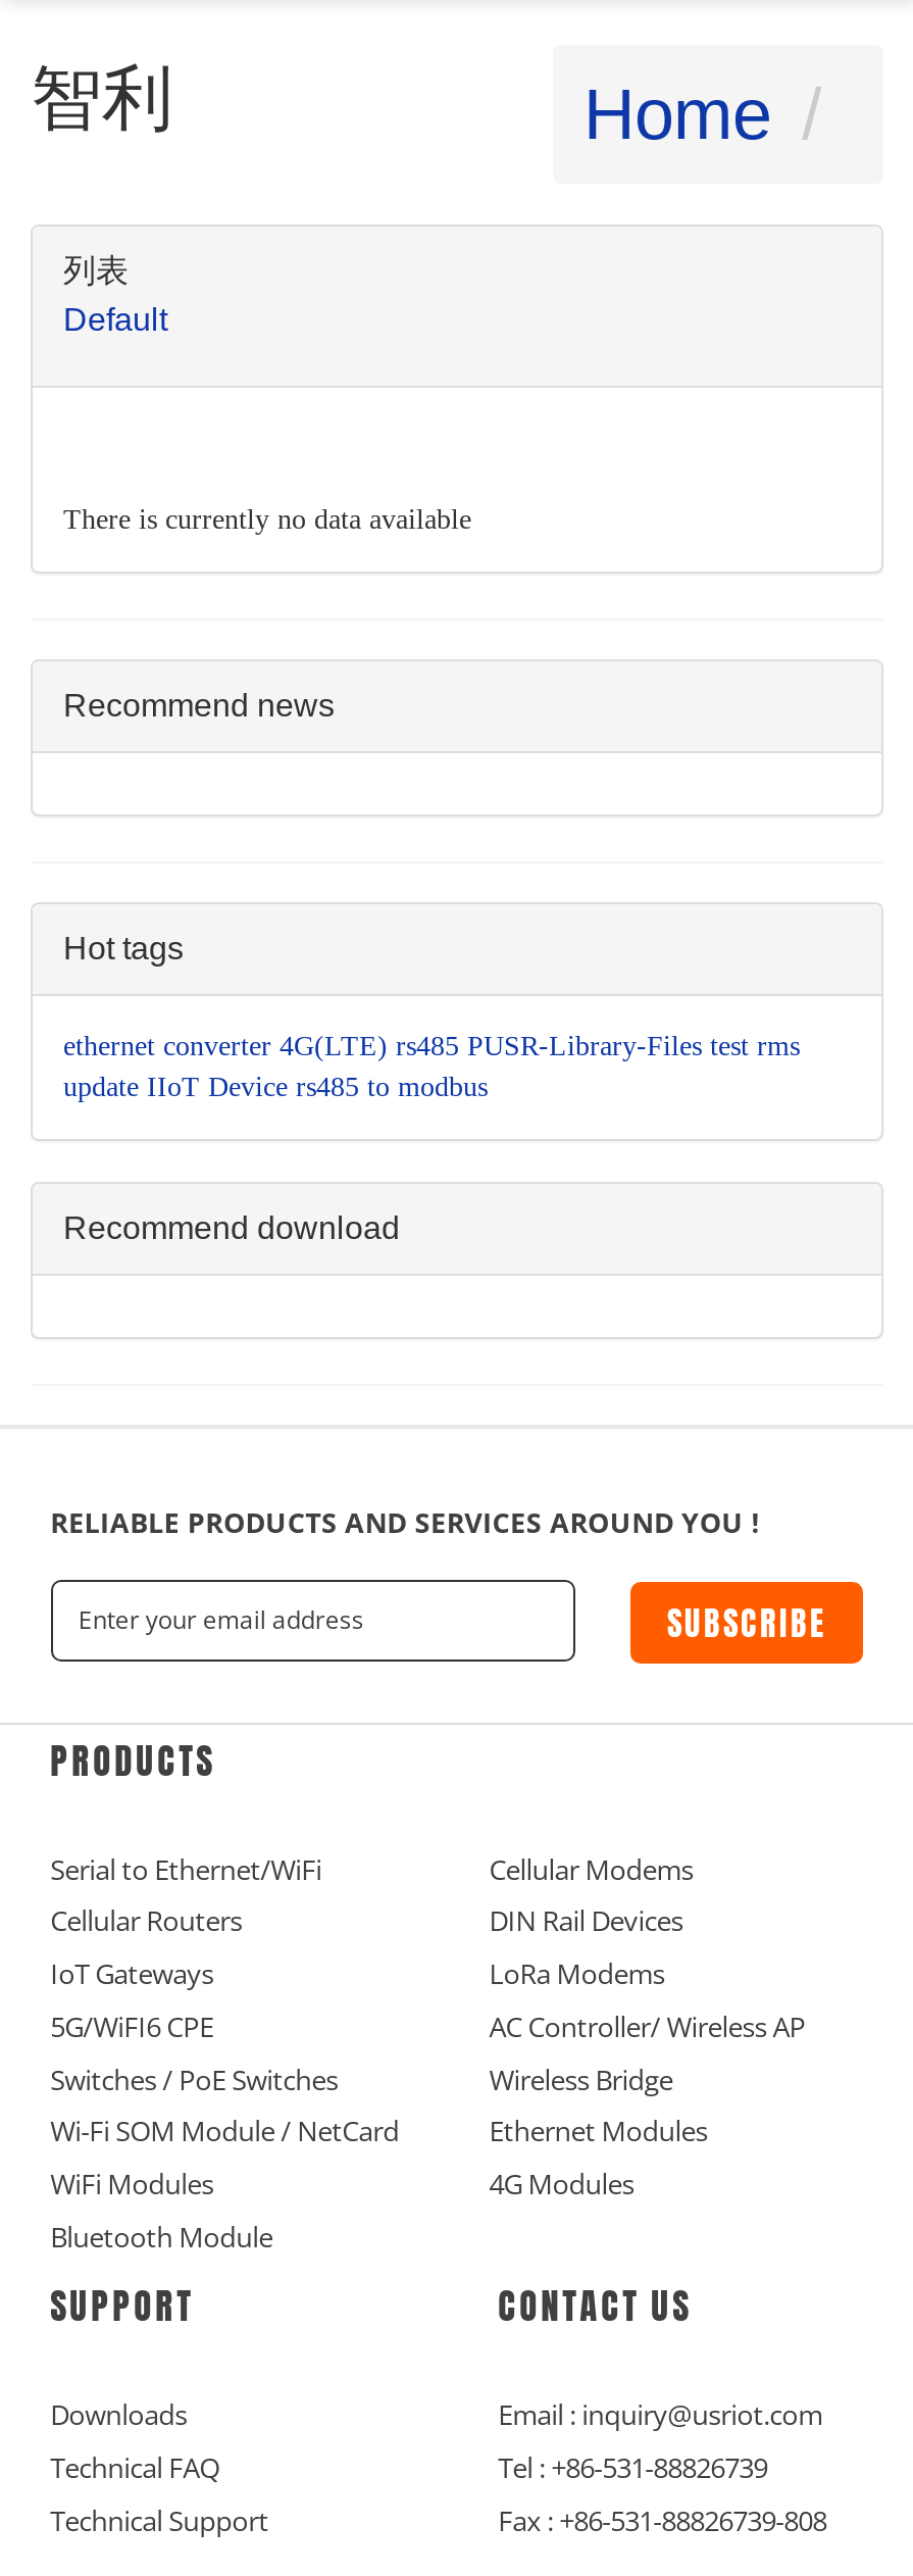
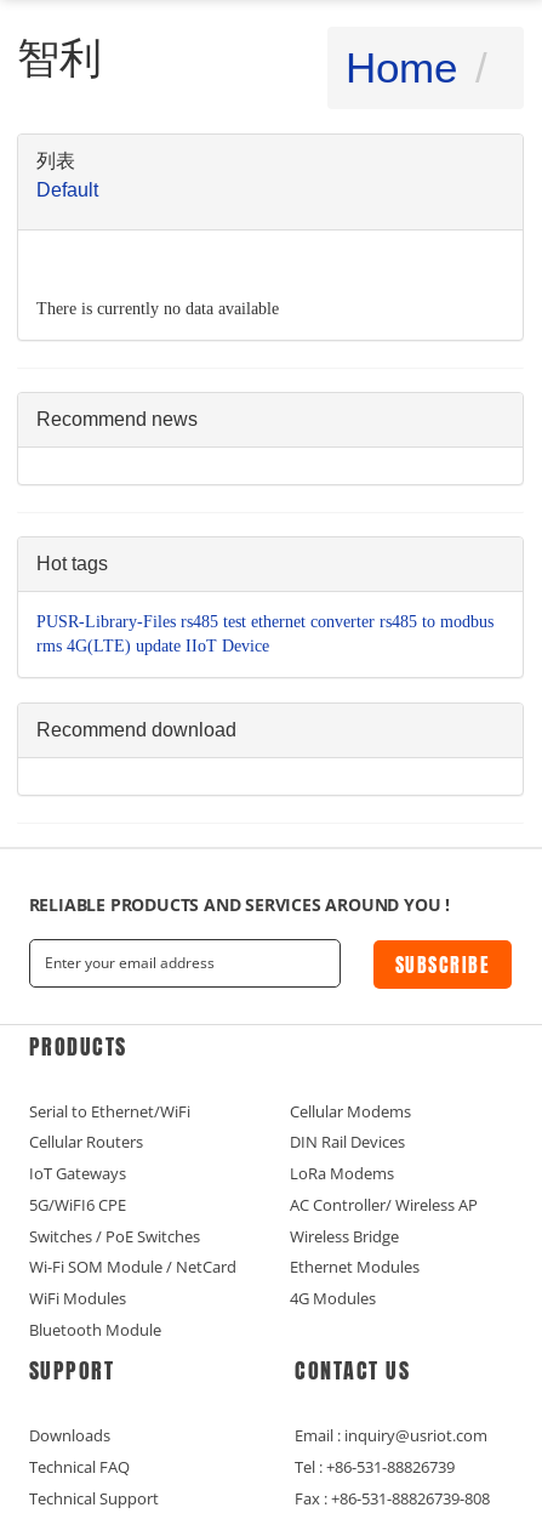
[63,1032,800,1103] ethernet converter 4G(LTE) rs485 PUSR-Library-Files test rms | update IIoT Device rs485 to modbus -> [36,613,493,656] PUSR-Library-Files rs485 test ethernet converter rs485 to modbus | rms 4G(LTE) update IIoT Device

